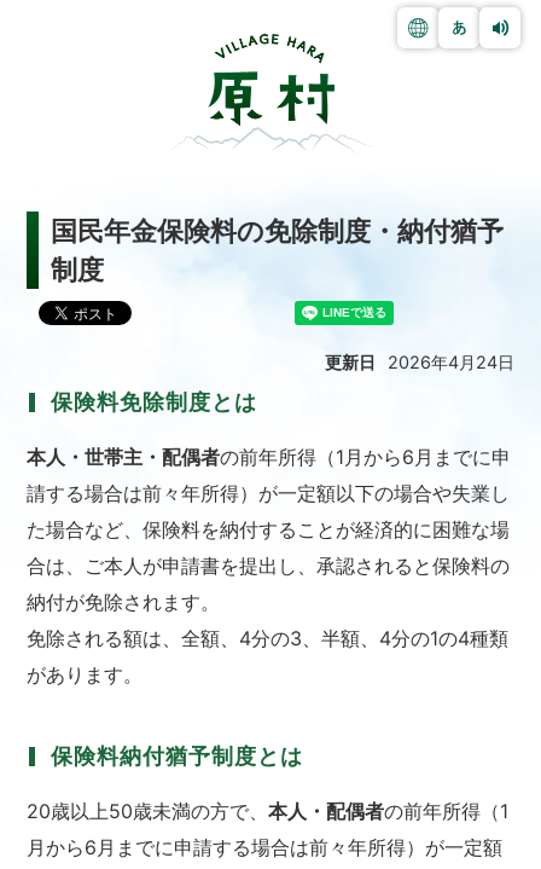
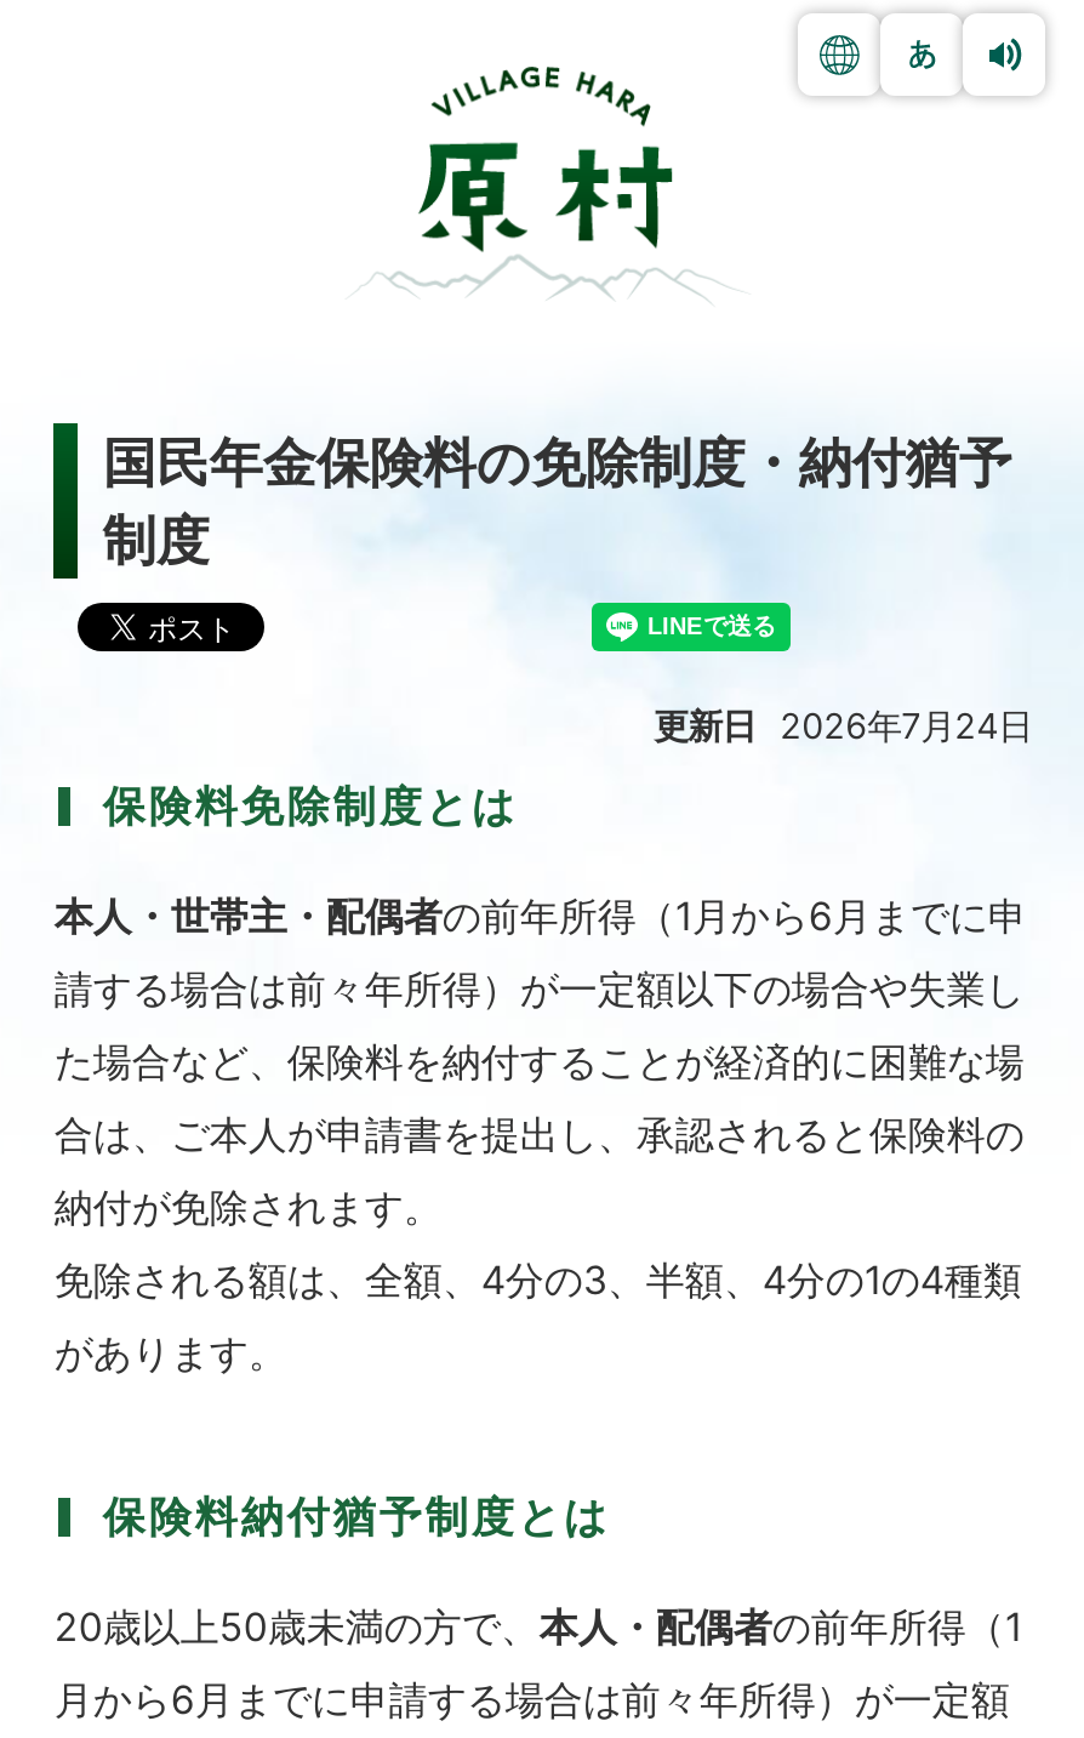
[324,352,514,373] 更新日 2026年4月24日 -> [654,705,1032,747] 更新日 2026年7月24日

